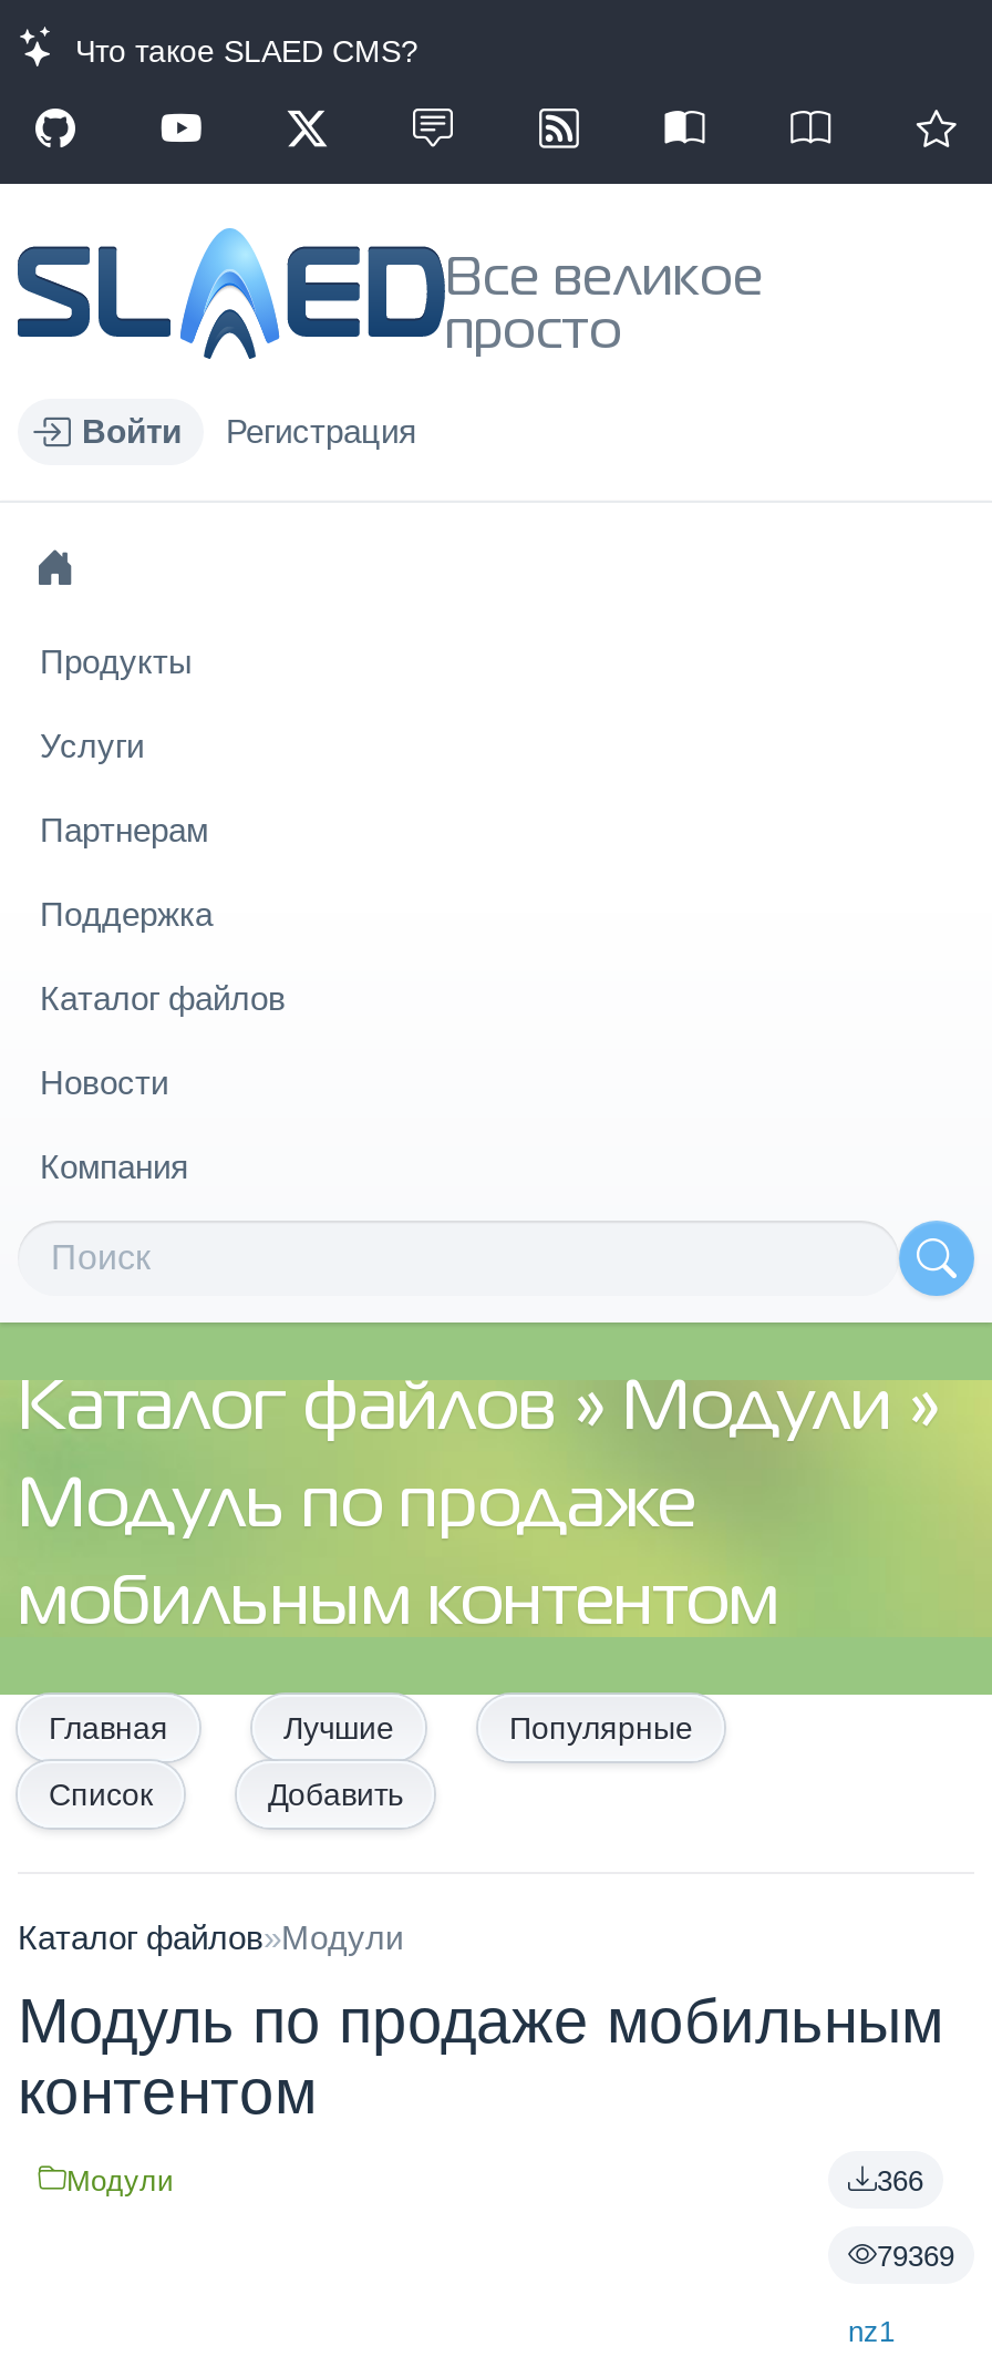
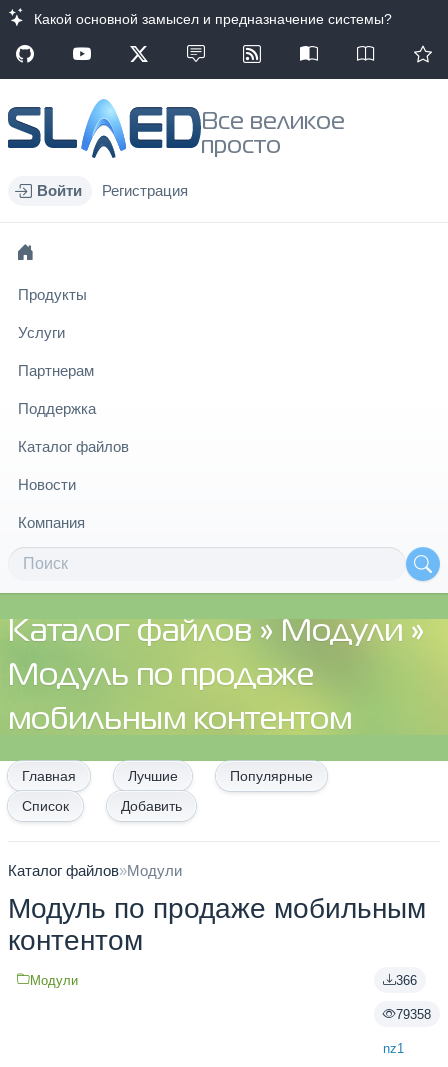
[58,33,418,69] Что такое SLAED CMS? -> [26,11,392,27] Какой основной замысел и предназначение системы?
[877,2239,954,2272] 79369 -> [396,1006,431,1021] 79358

